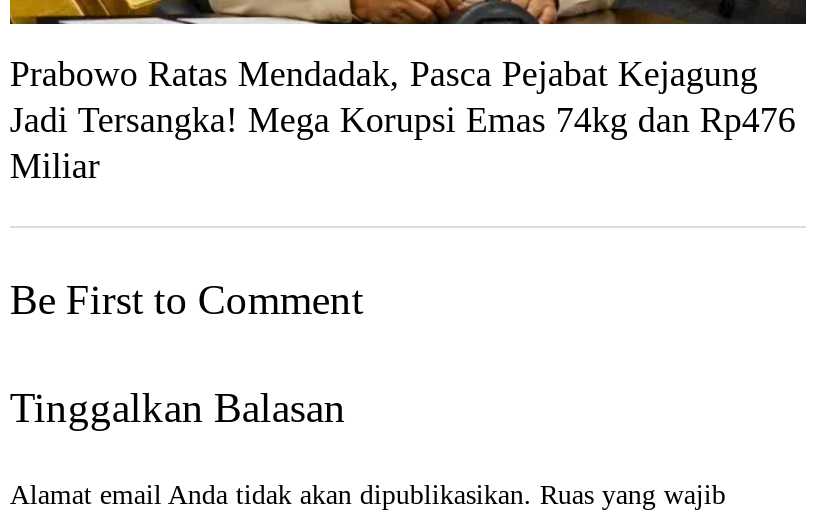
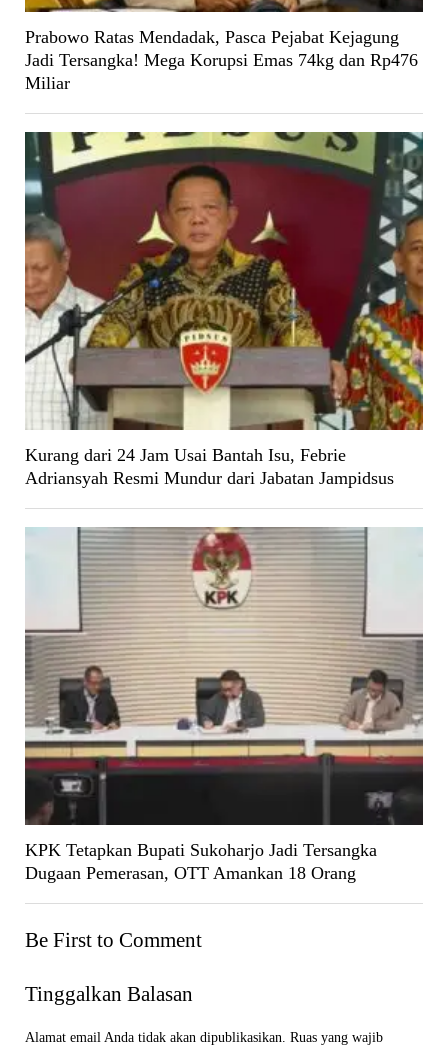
none -> [24,131,424,488] [image] | Kurang dari 24 Jam Usai Bantah Isu, Febrie | Adriansyah Resmi Mundur dari Jabatan Jampidsus
none -> [24,526,424,883] [image] | KPK Tetapkan Bupati Sukoharjo Jadi Tersangka | Dugaan Pemerasan, OTT Amankan 18 Orang

